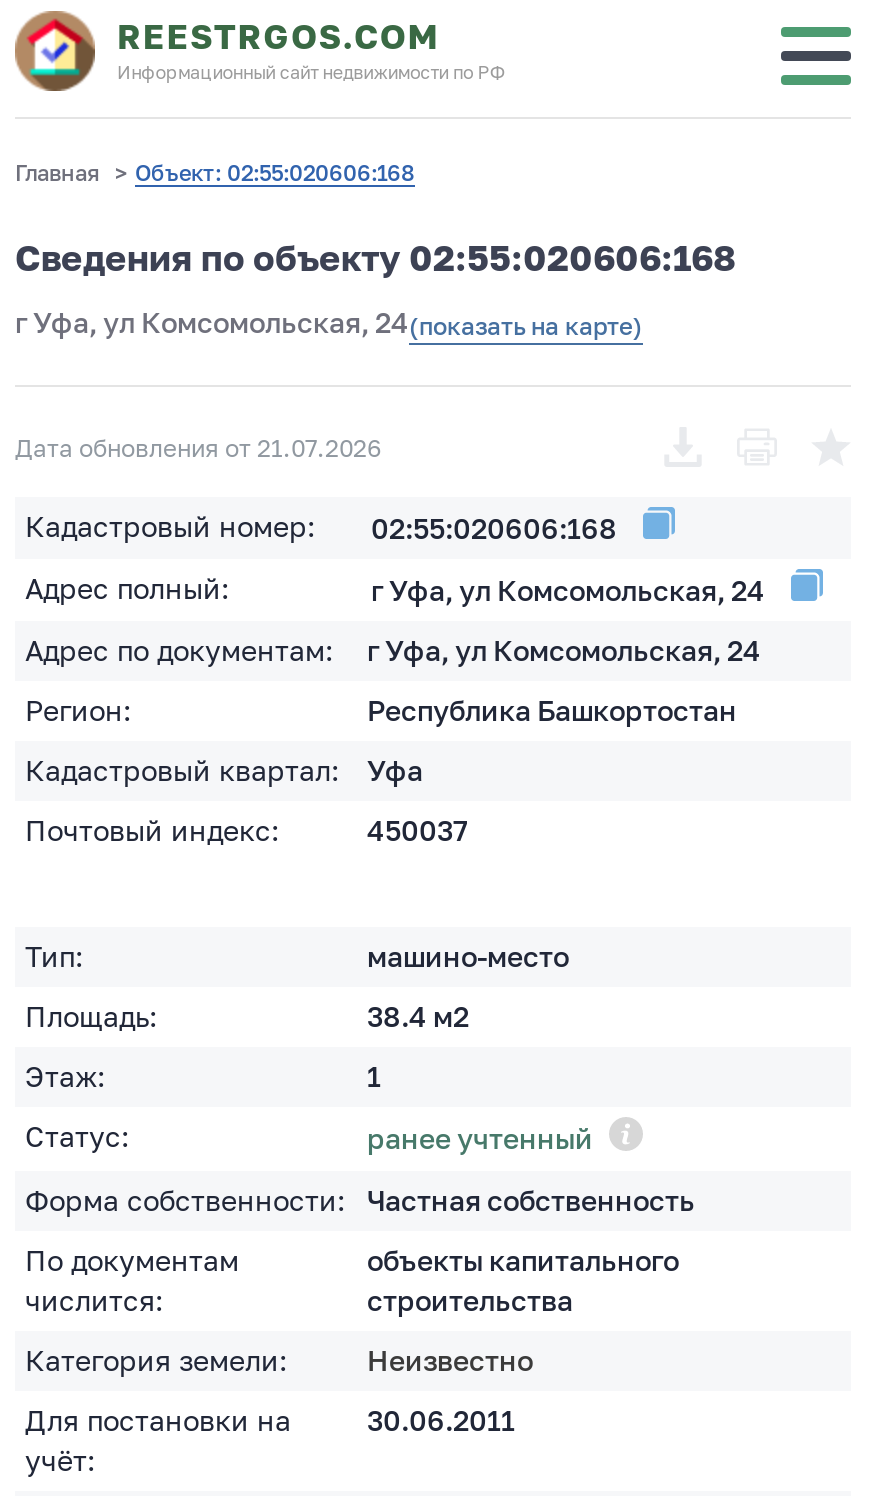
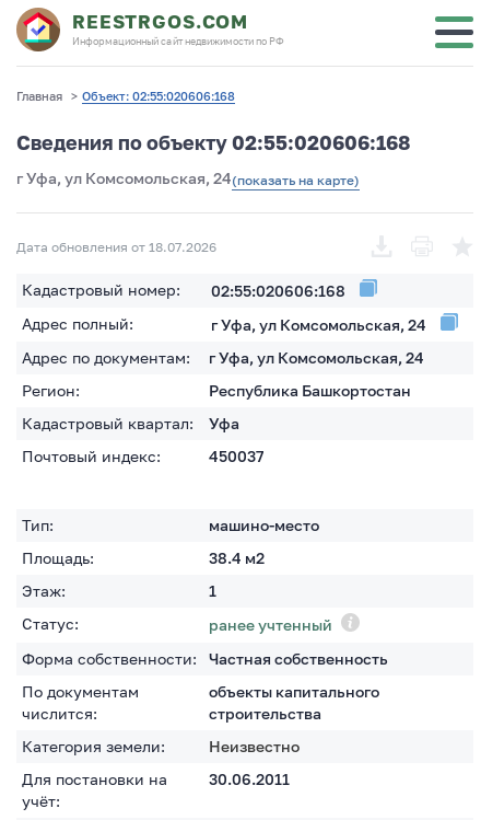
[15,432,381,462] Дата обновления от 21.07.2026 -> [16,238,216,255] Дата обновления от 18.07.2026

